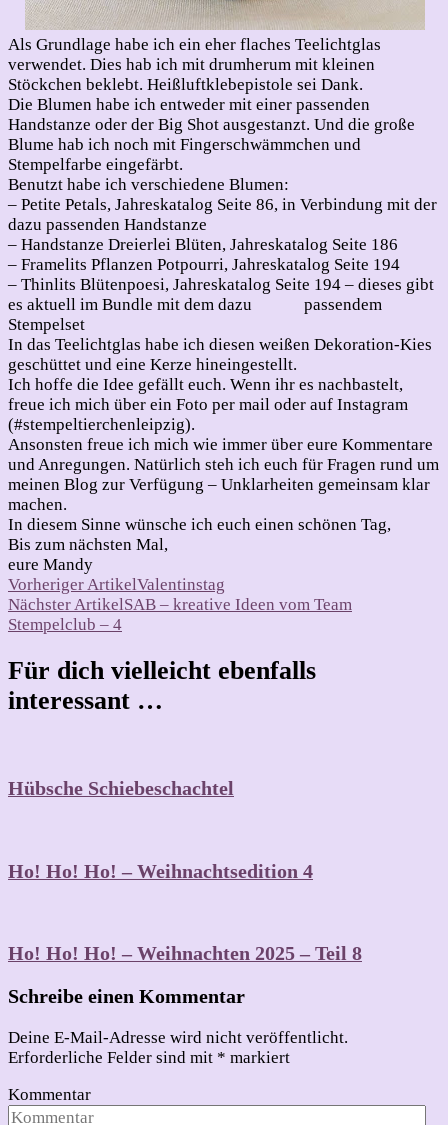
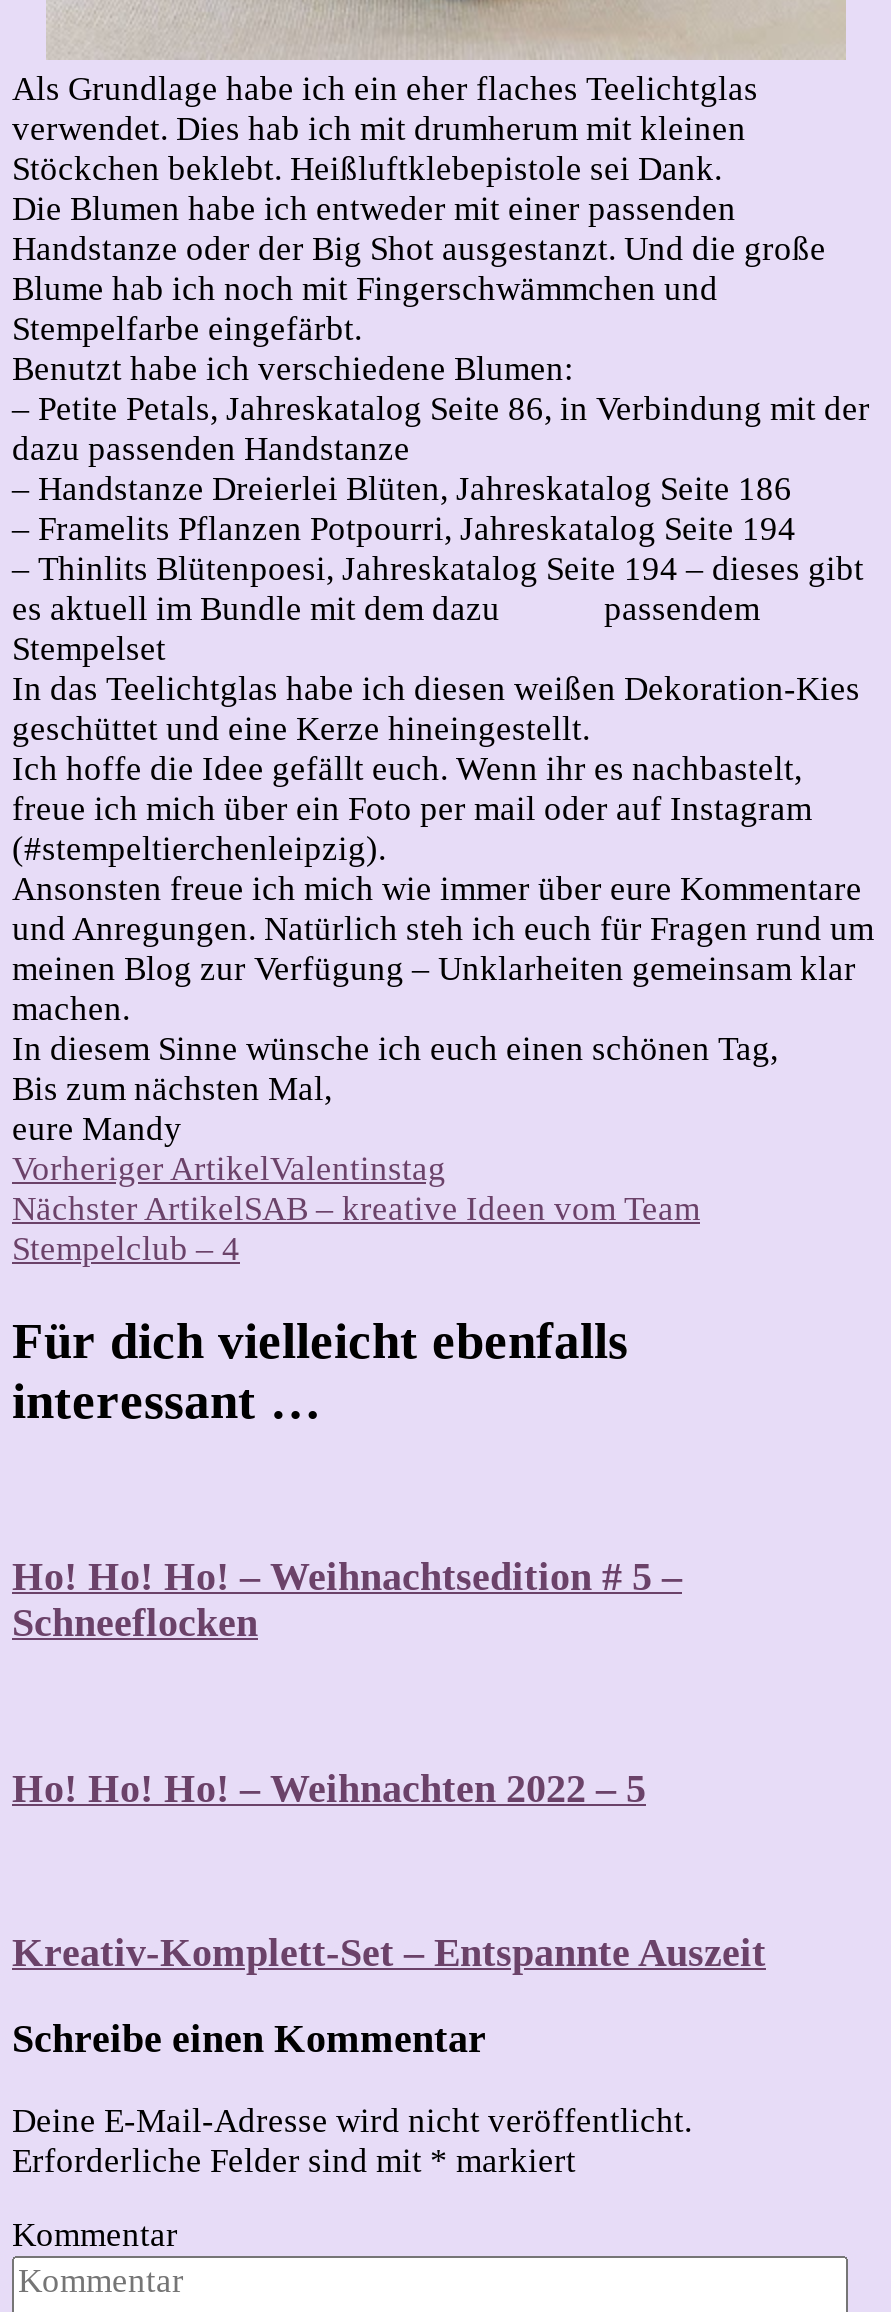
[8,777,234,799] Hübsche Schiebeschachtel -> [12,1554,682,1644] Ho! Ho! Ho! – Weihnachtsedition # 5 – | Schneeflocken
[8,860,313,882] Ho! Ho! Ho! – Weihnachtsedition 4 -> [12,1765,646,1809] Ho! Ho! Ho! – Weihnachten 2022 – 5
[8,942,362,964] Ho! Ho! Ho! – Weihnachten 2025 – Teil 8 -> [12,1931,766,1975] Kreativ-Komplett-Set – Entspannte Auszeit

